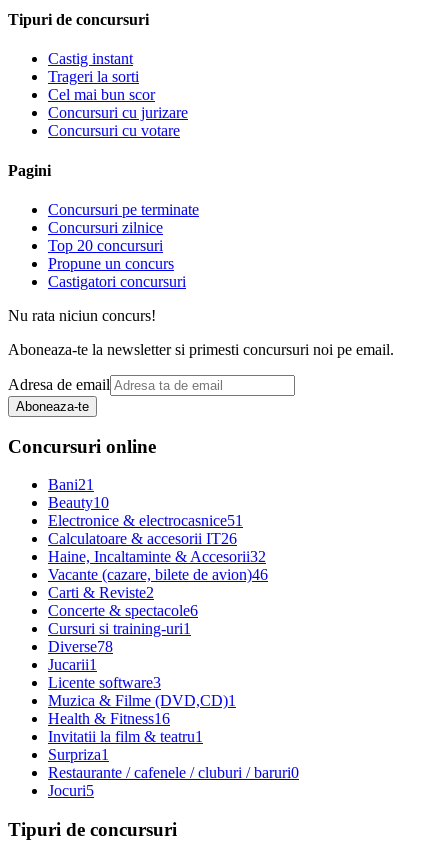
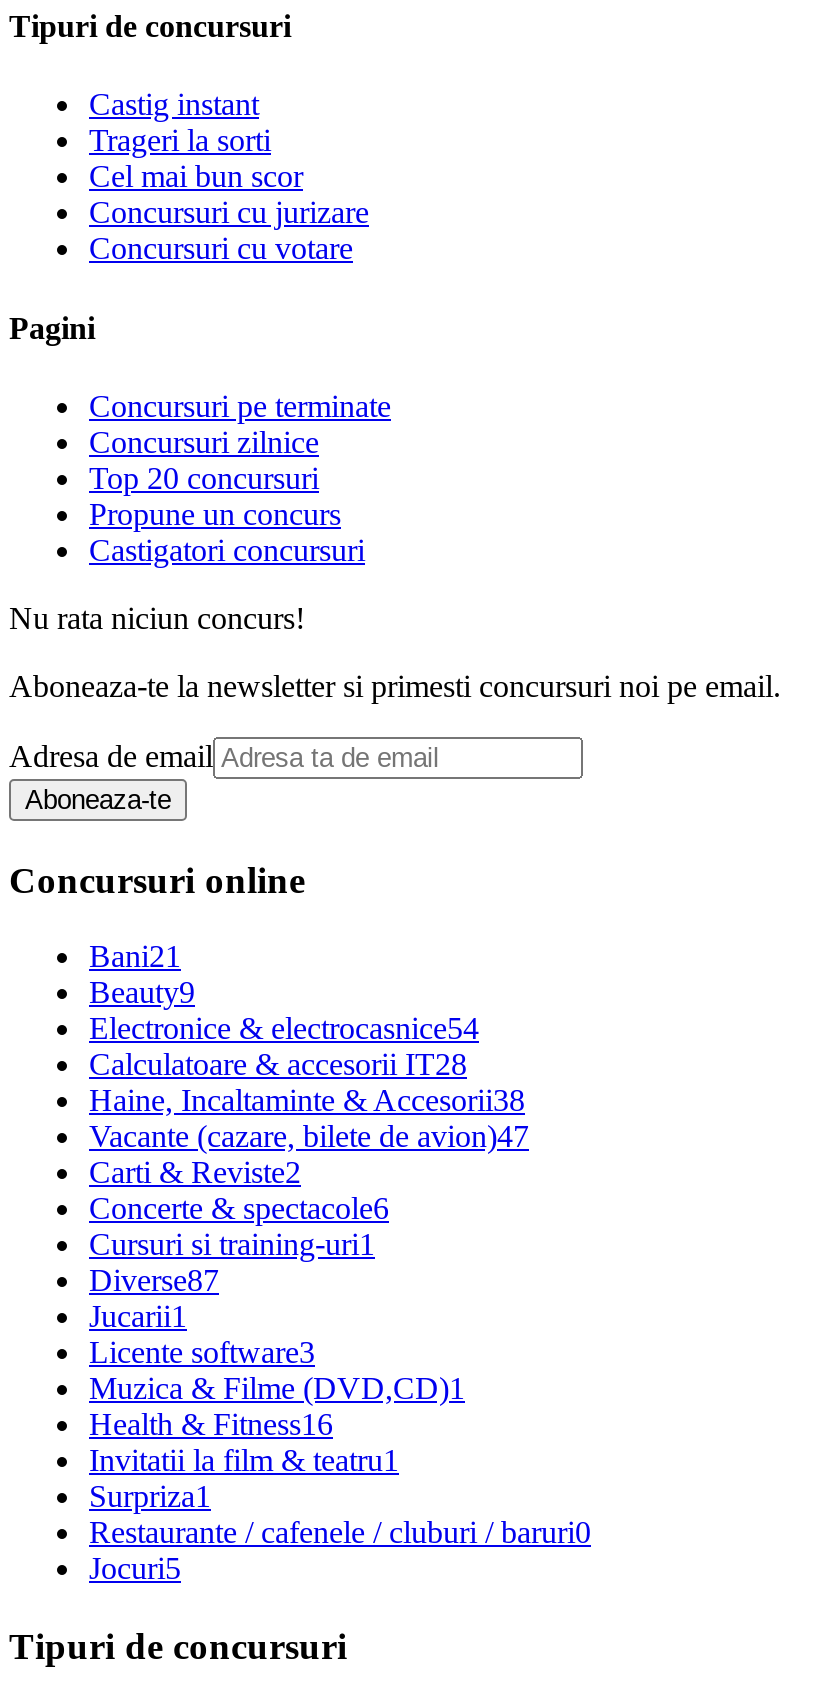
[48,494,109,511] Beauty10 -> [89,976,195,1010] Beauty9
[48,512,243,529] Electronice & electrocasnice51 -> [89,1012,479,1046] Electronice & electrocasnice54
[48,530,237,547] Calculatoare & accesorii IT26 -> [89,1048,467,1082] Calculatoare & accesorii IT28
[48,548,266,565] Haine, Incaltaminte & Accesorii32 -> [89,1084,525,1118] Haine, Incaltaminte & Accesorii38
[48,566,268,583] Vacante (cazare, bilete de avion)46 -> [89,1120,529,1154] Vacante (cazare, bilete de avion)47
[48,638,113,655] Diverse78 -> [89,1264,219,1298] Diverse87

